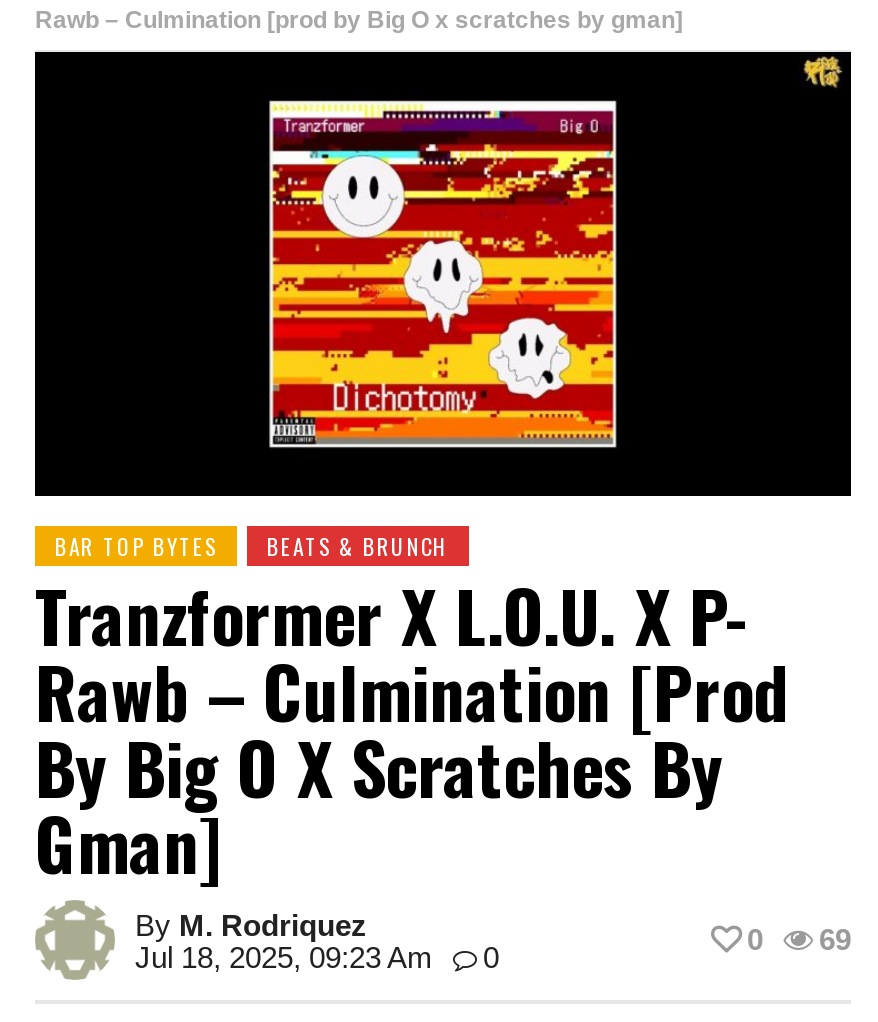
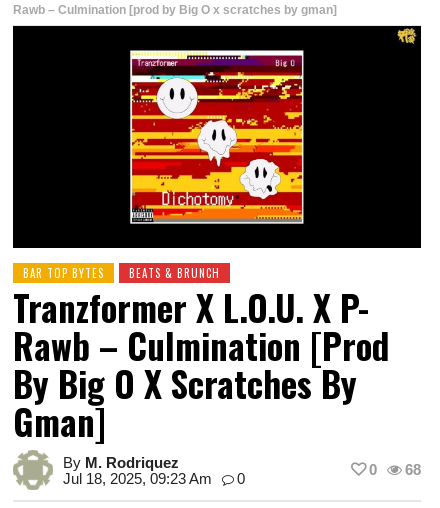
[747,922,851,956] 0 69 -> [369,461,421,478] 0 68

